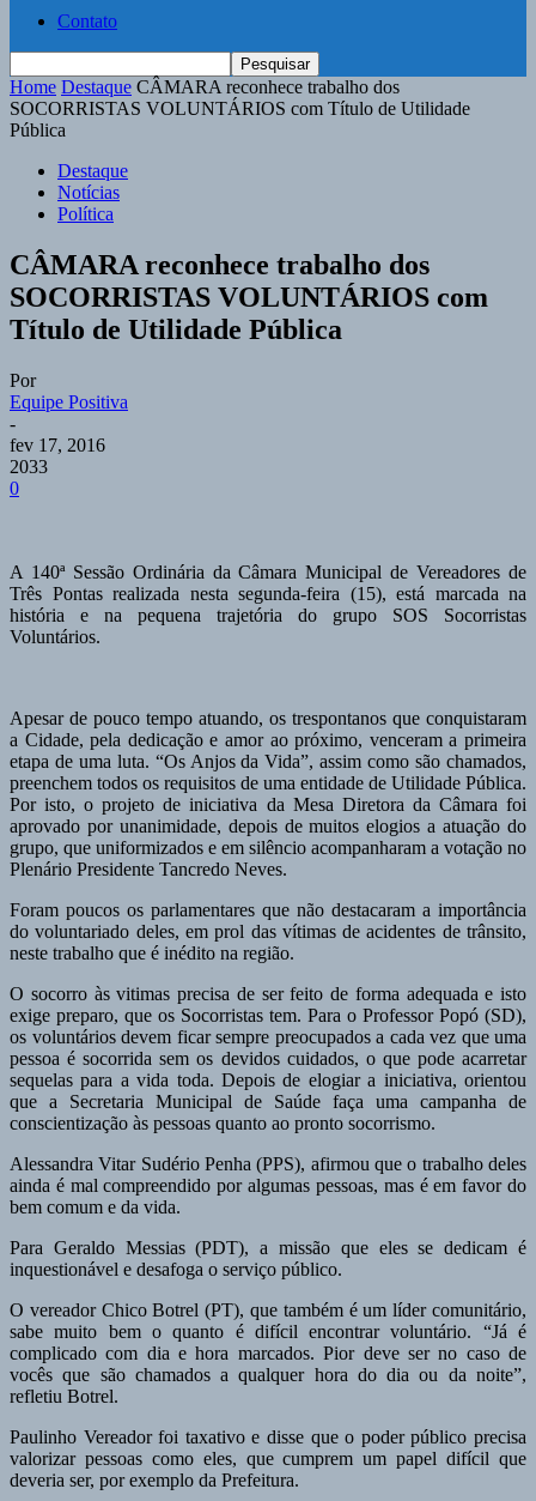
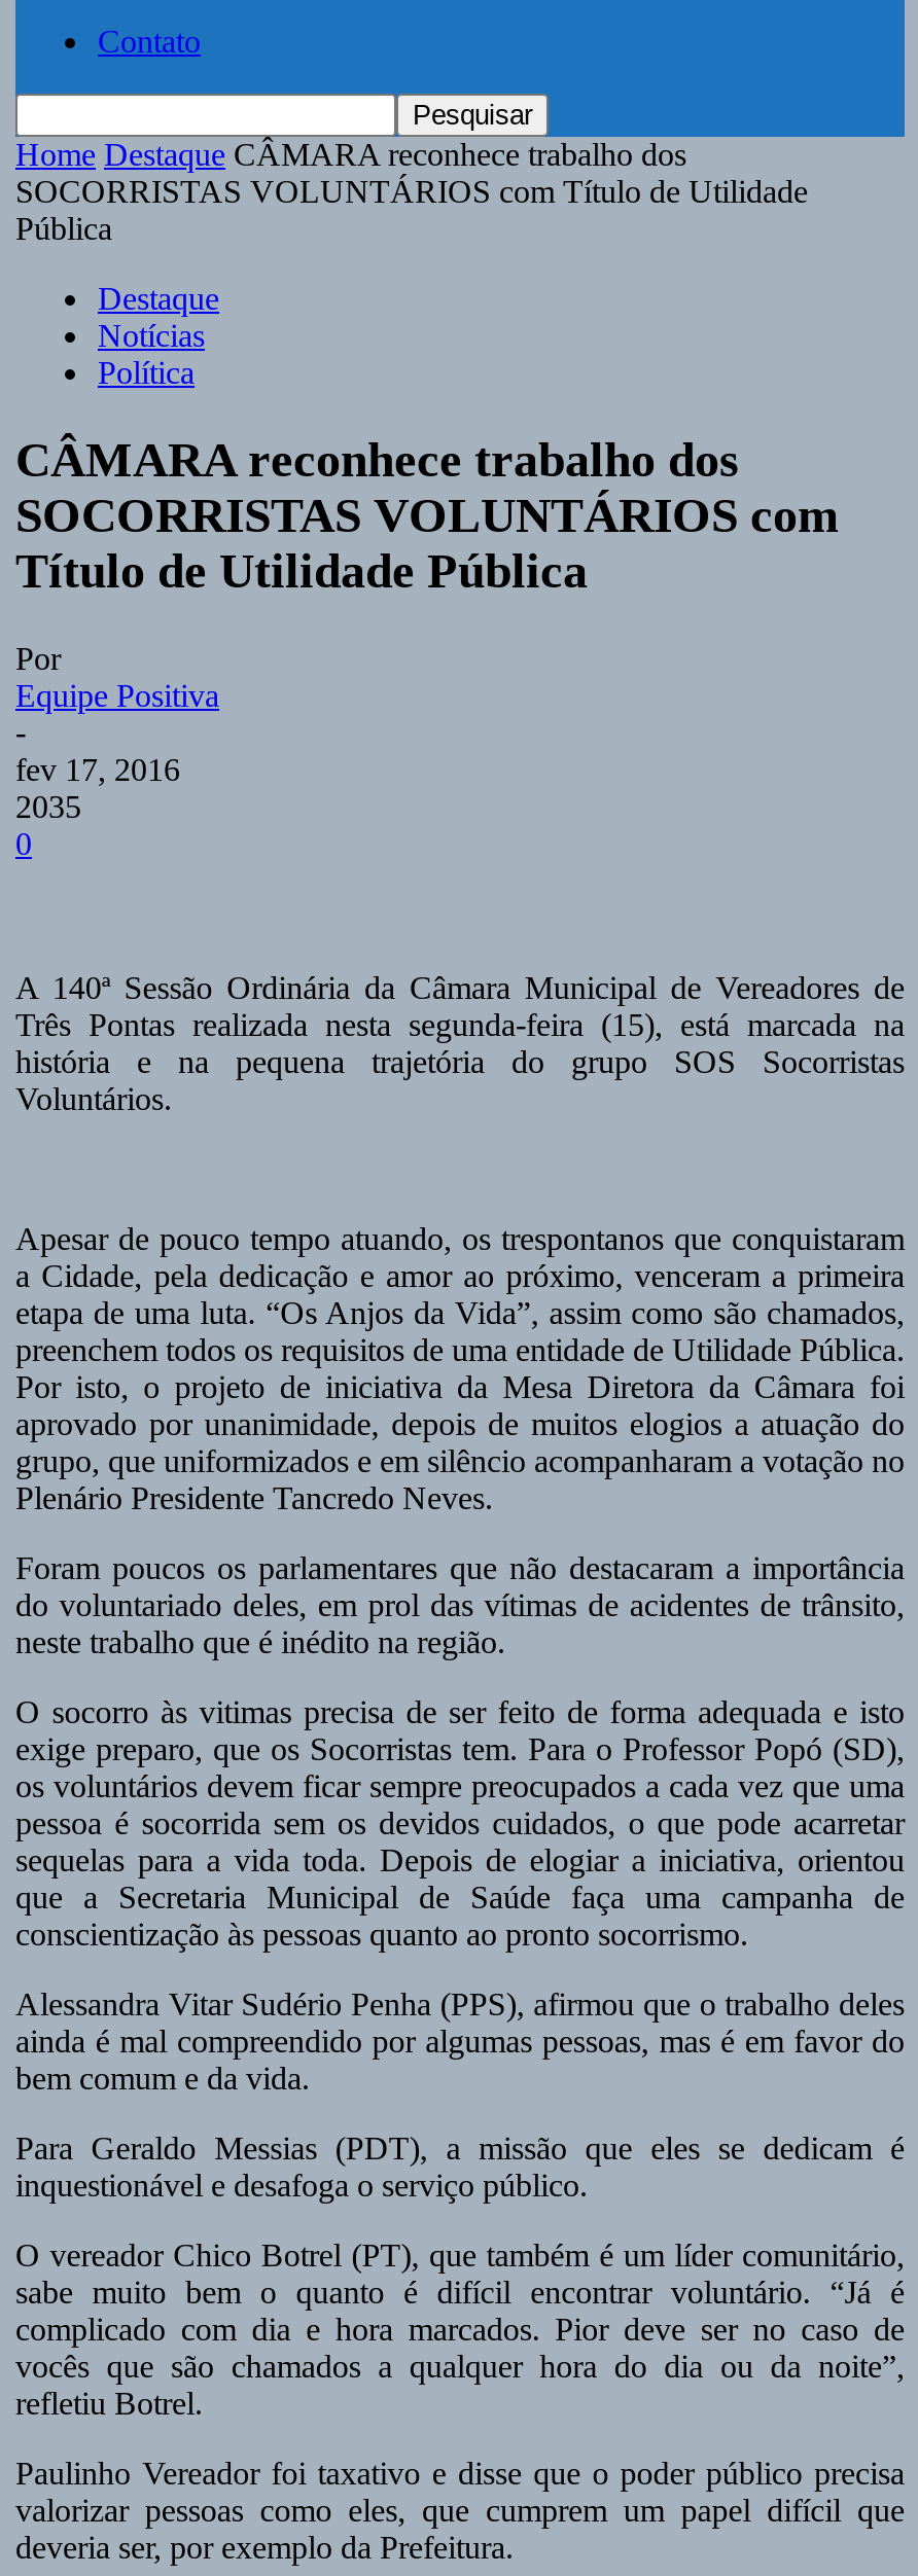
[10,457,48,477] 2033 -> [15,789,81,824] 2035

